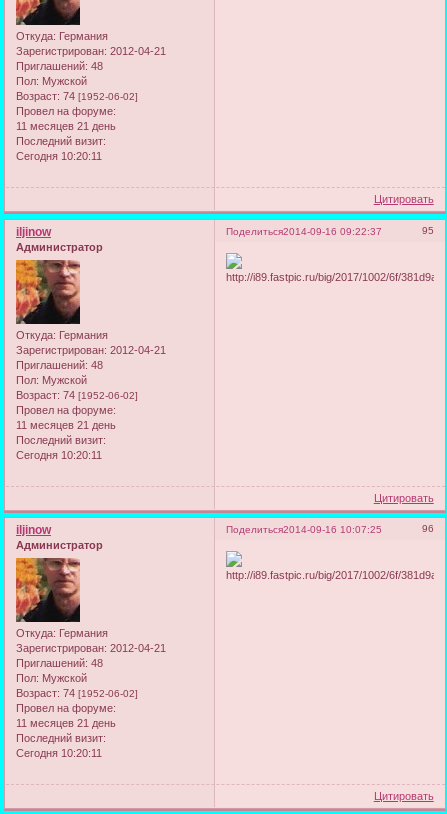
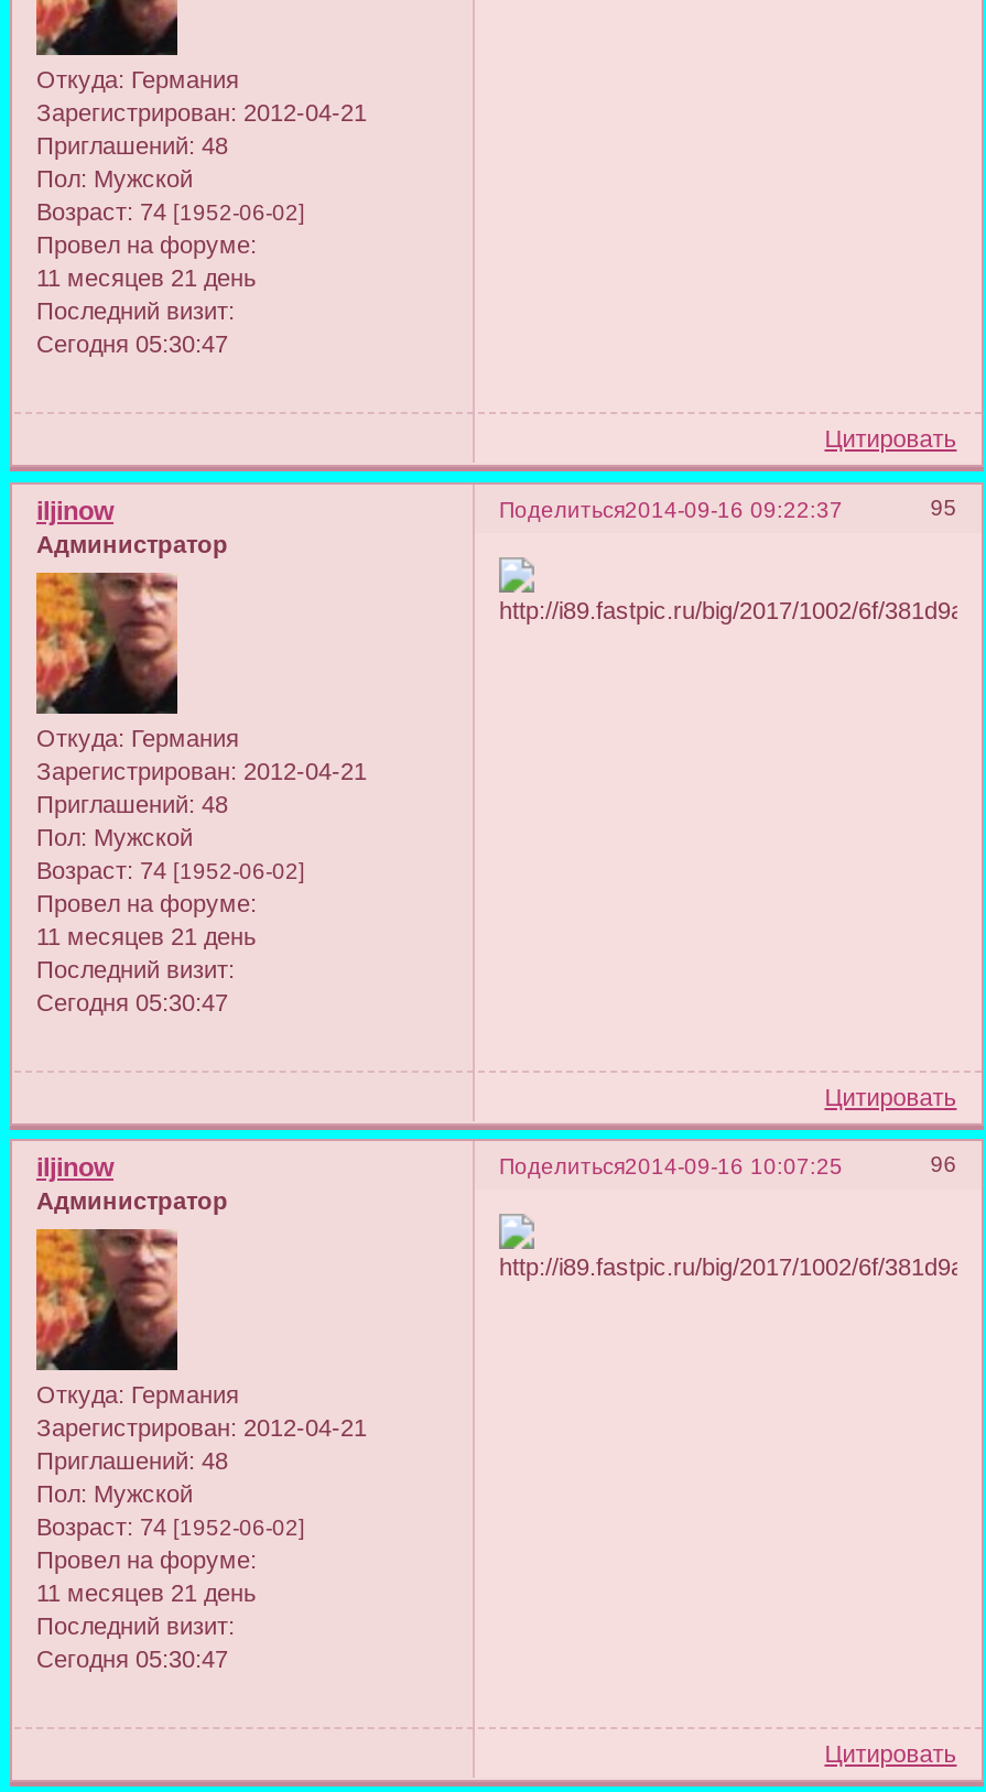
[16,150,102,162] Сегодня 10:20:11 -> [36,331,228,358] Сегодня 05:30:47
[16,449,102,461] Сегодня 10:20:11 -> [36,988,228,1015] Сегодня 05:30:47
[16,747,102,759] Сегодня 10:20:11 -> [36,1645,228,1672] Сегодня 05:30:47

